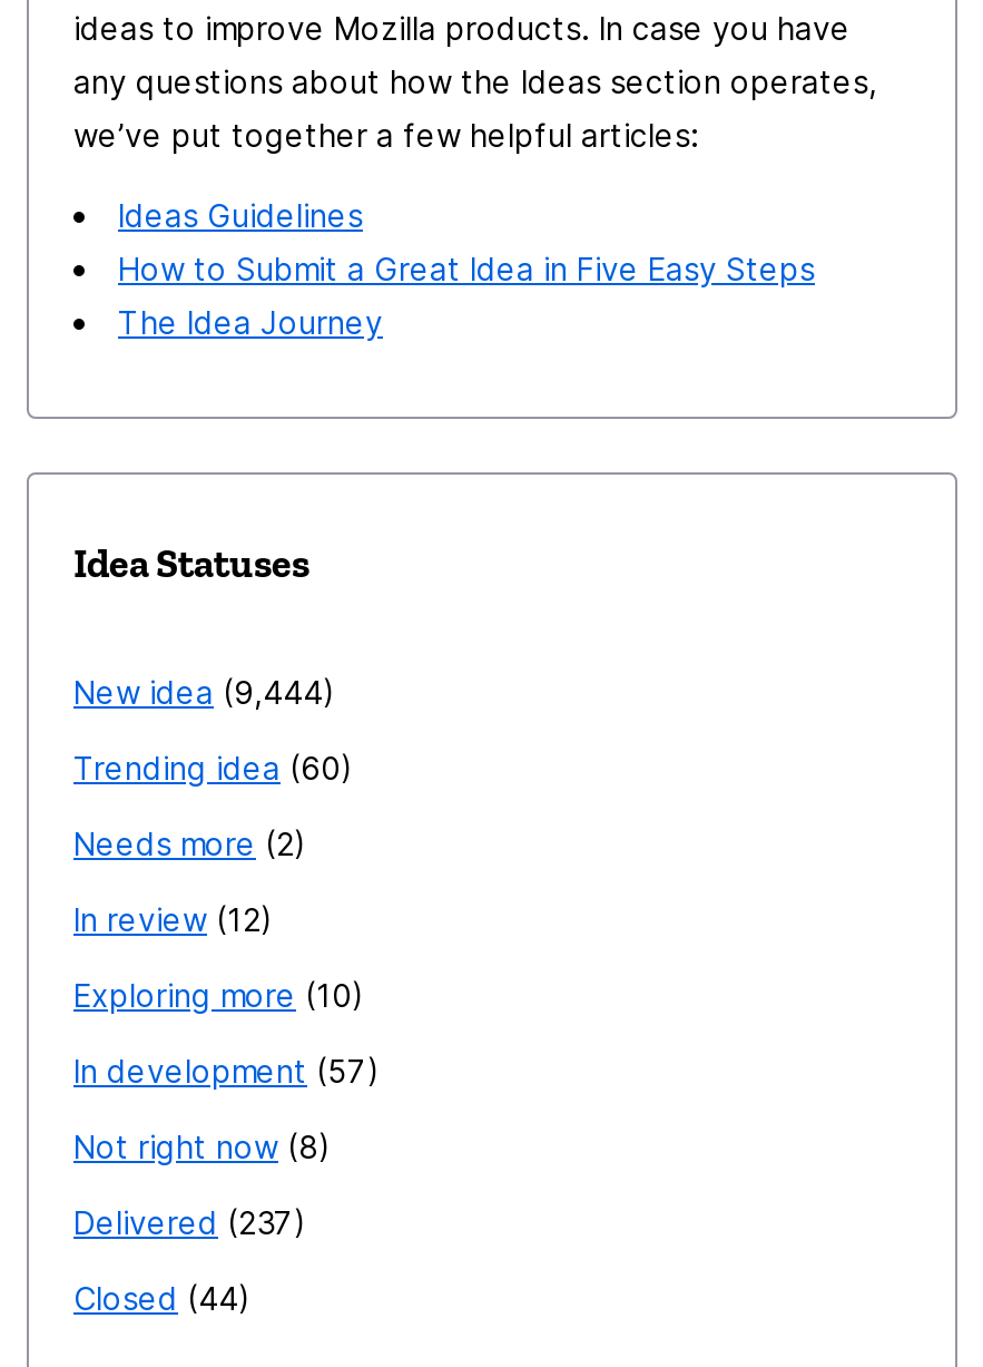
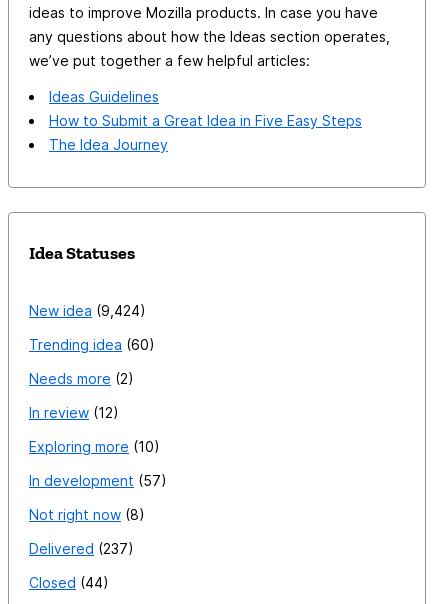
[73,673,323,711] New idea 9,444 -> [29,302,140,319] New idea 9,424

